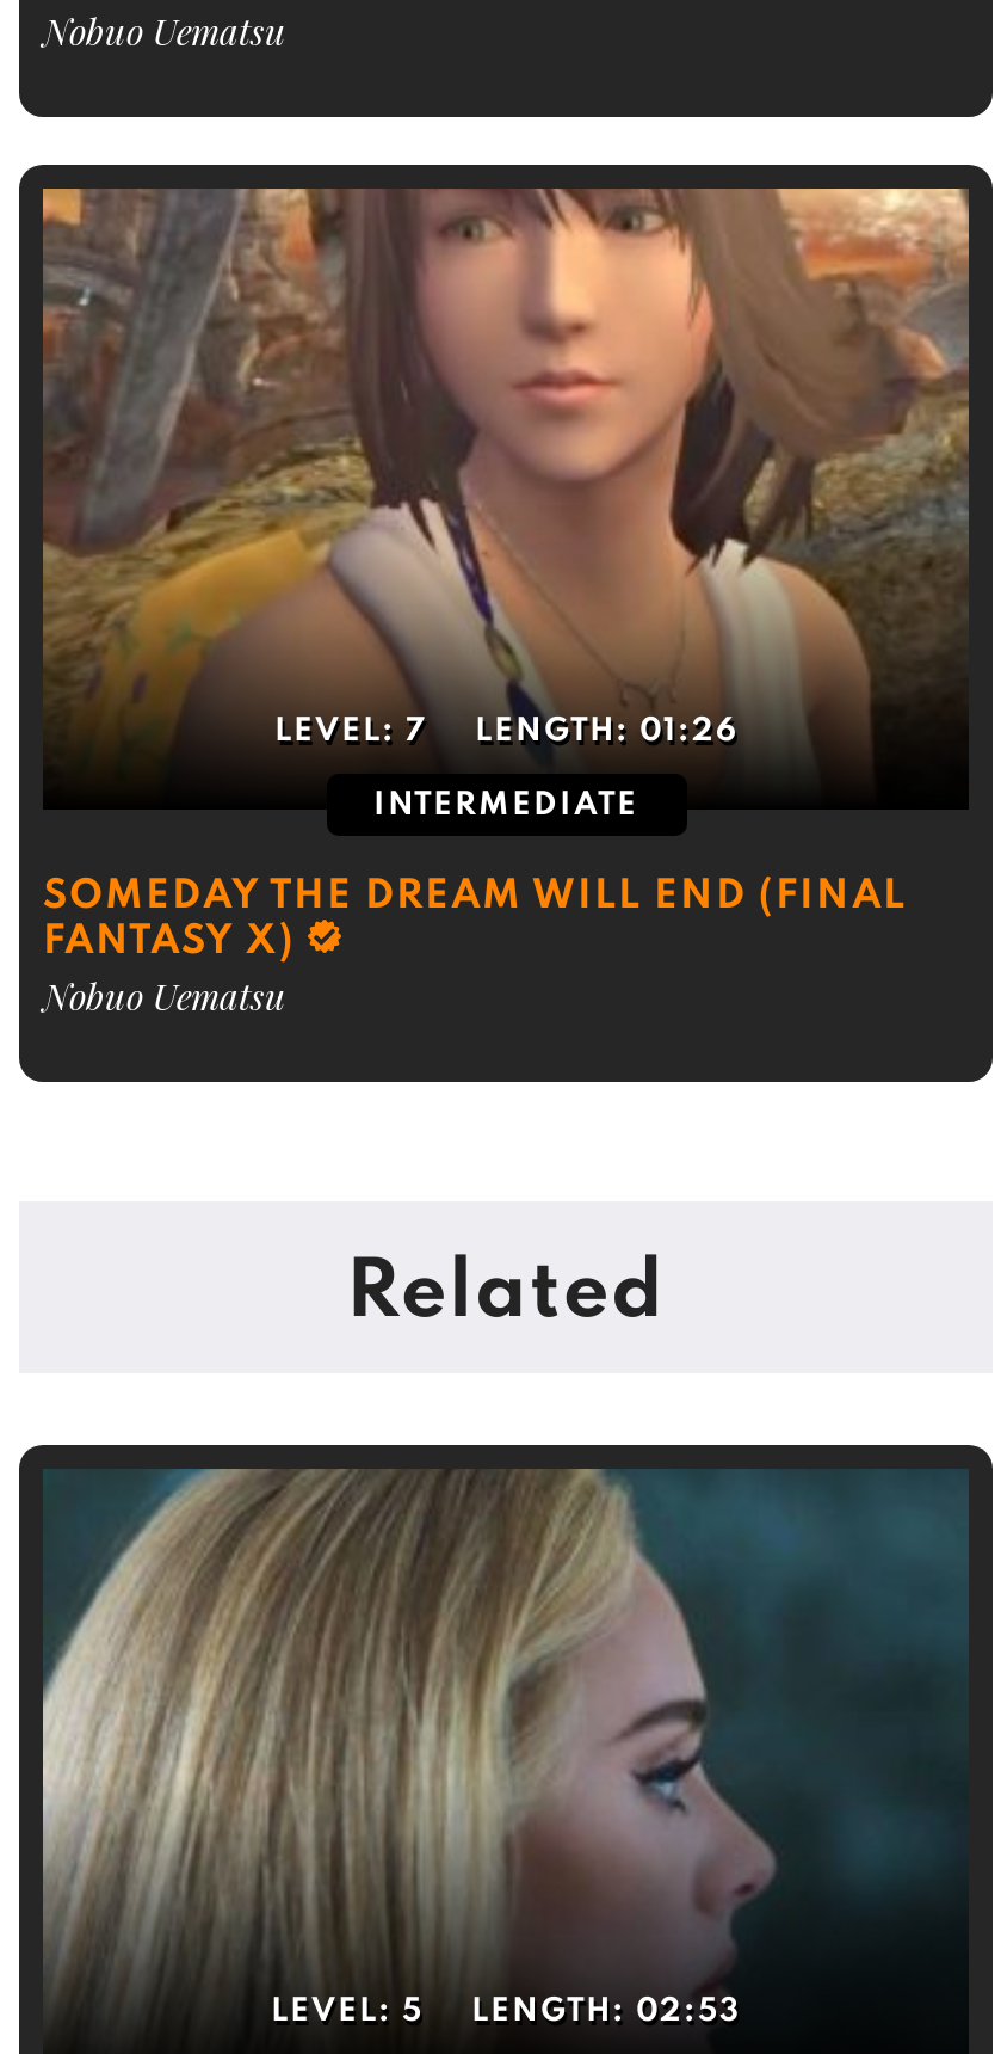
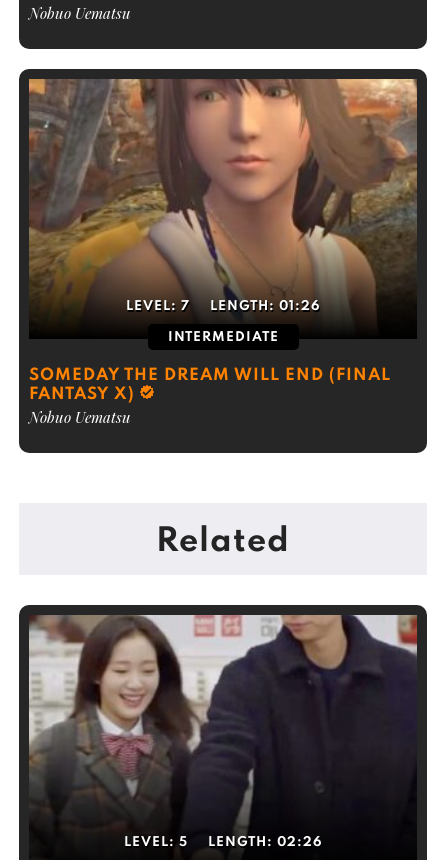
[41,1469,969,2028] [image] | LEVEL: 5 LENGTH: 02:53 -> [28,614,418,849] [image] | LEVEL: 5 LENGTH: 02:26

